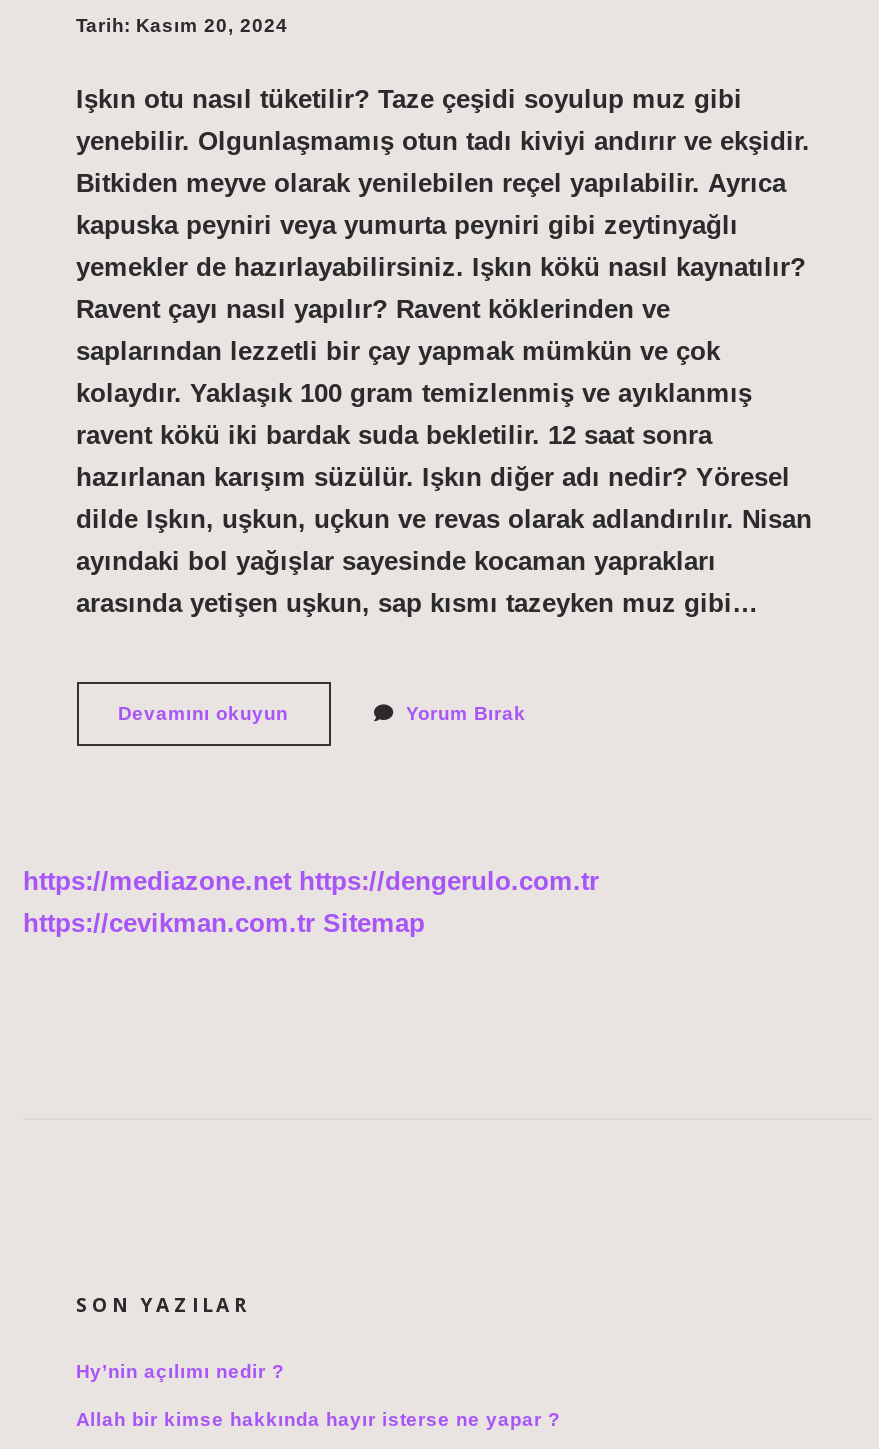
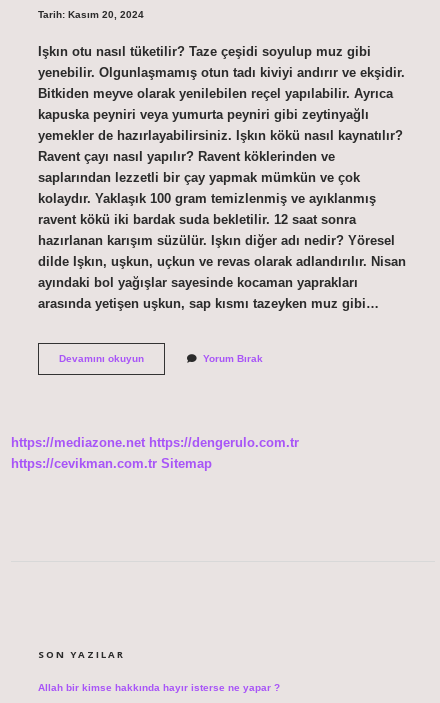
[76,1361,284,1383] Hy’nin açılımı nedir ? -> none

